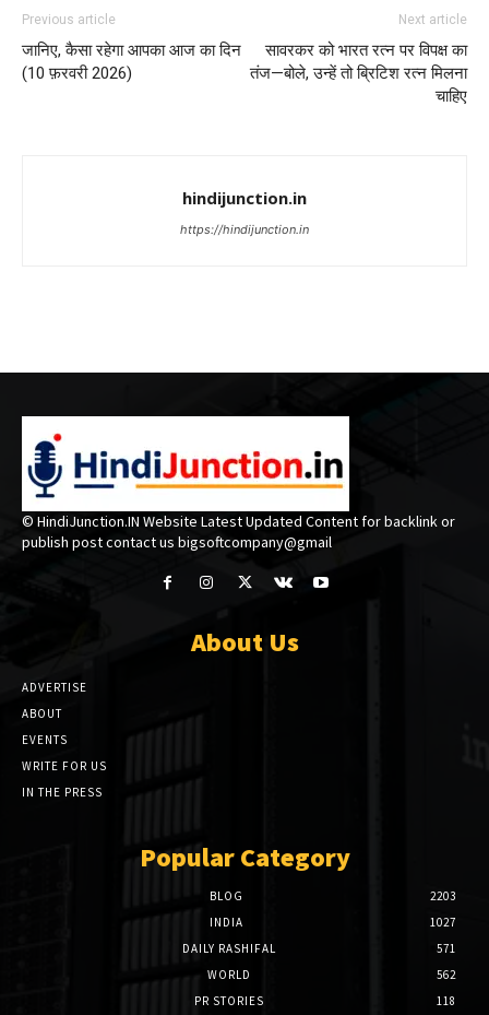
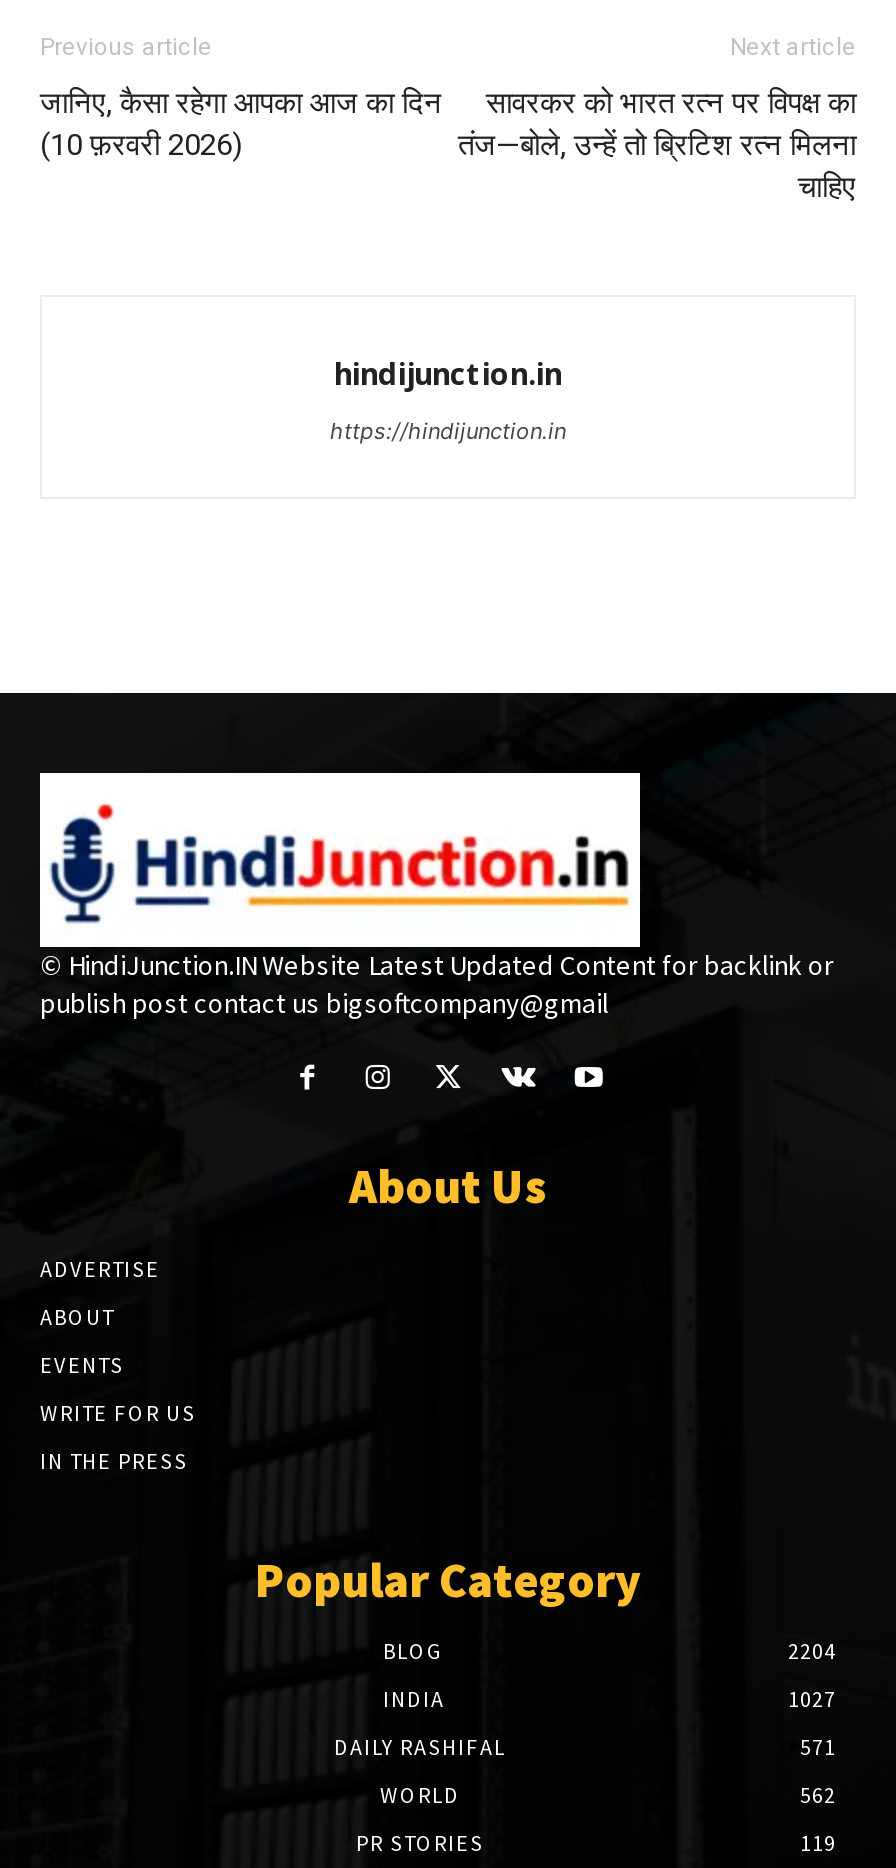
[430,889,456,904] 2203 -> [788,1638,836,1666] 2204
[437,993,456,1009] 118 -> [800,1830,836,1858] 119

